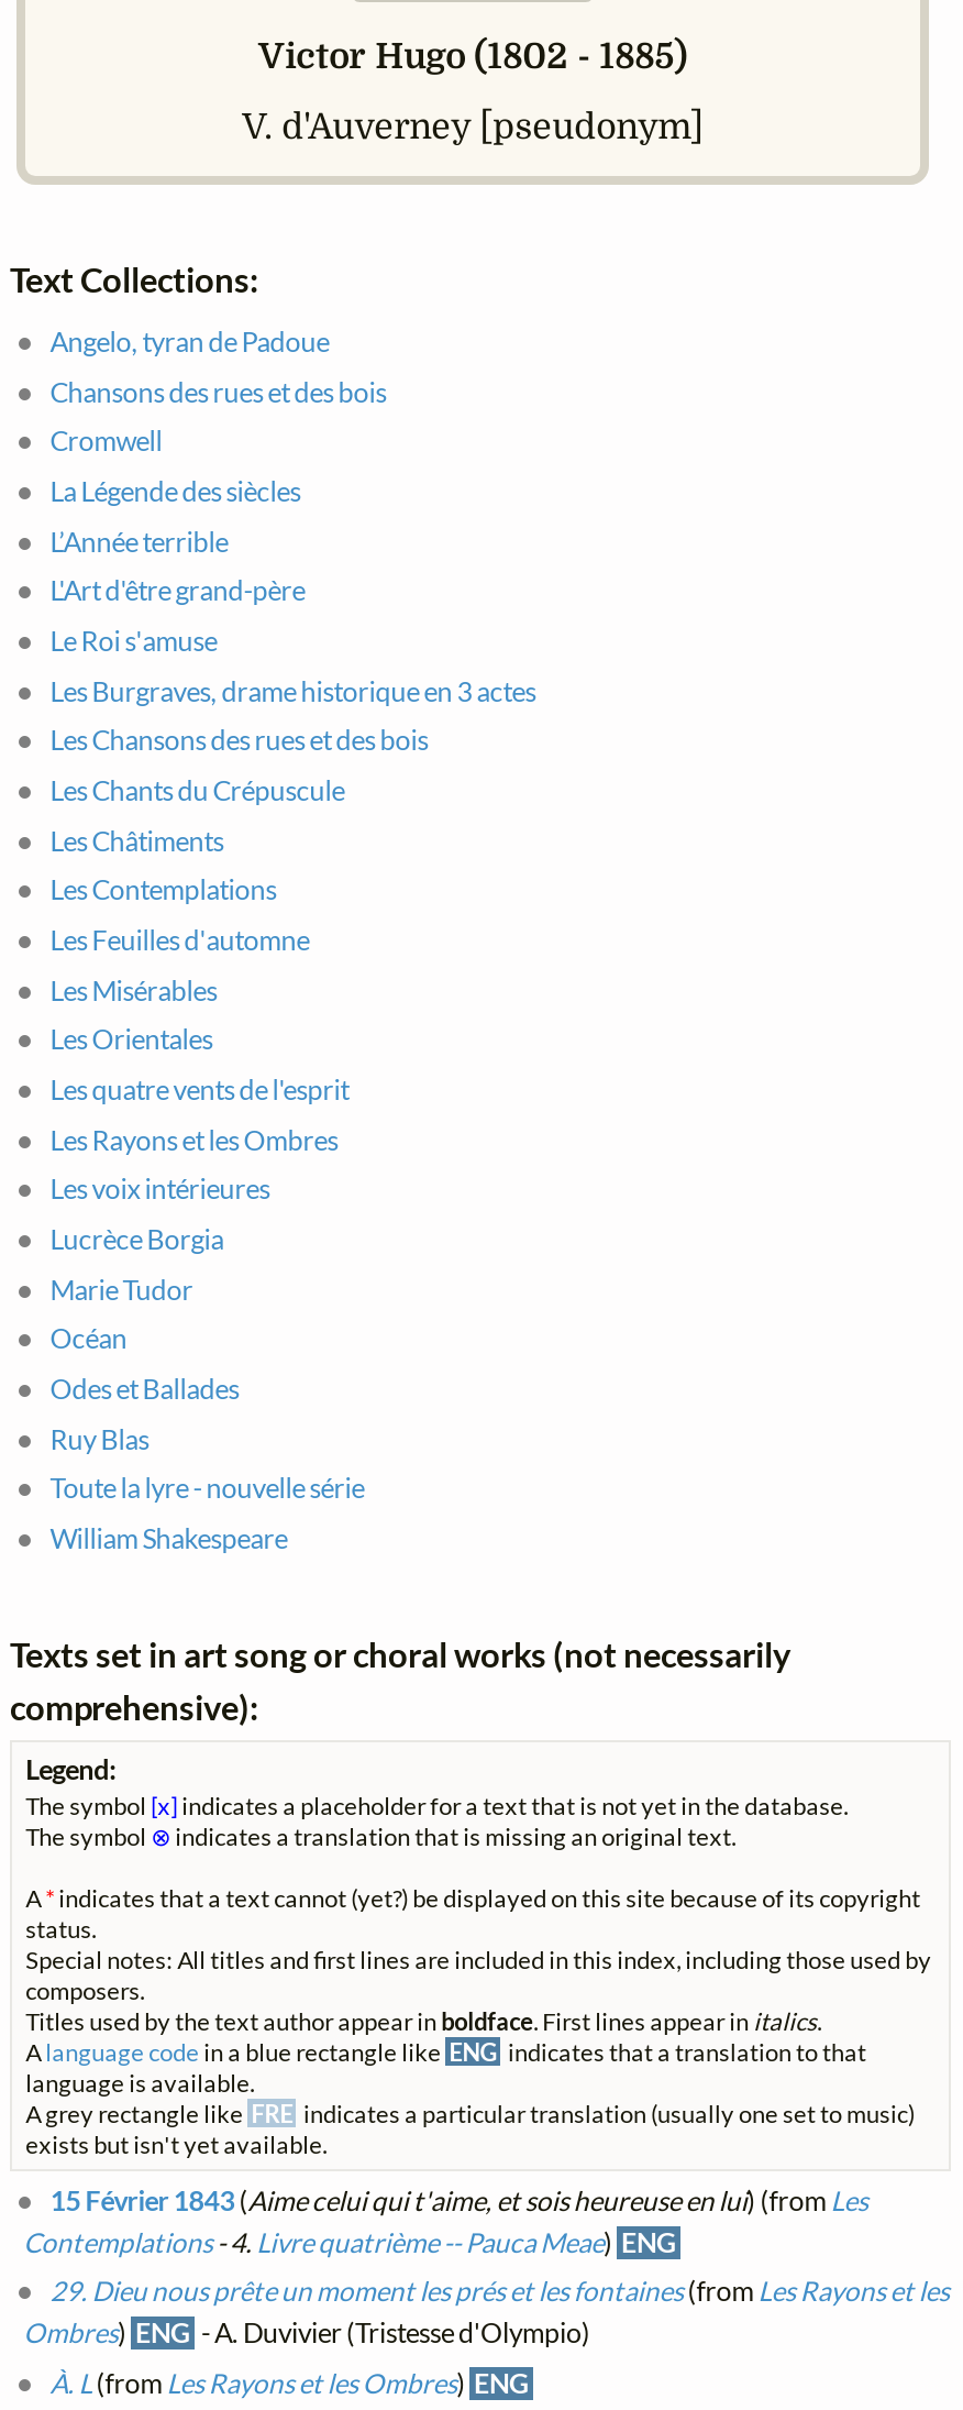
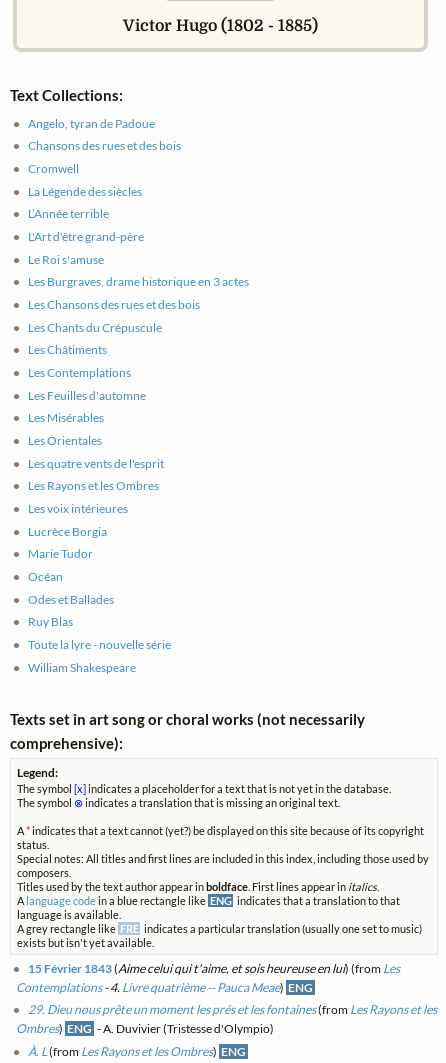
[242,108,704,148] V. d'Auverney [pseudonym] -> none

